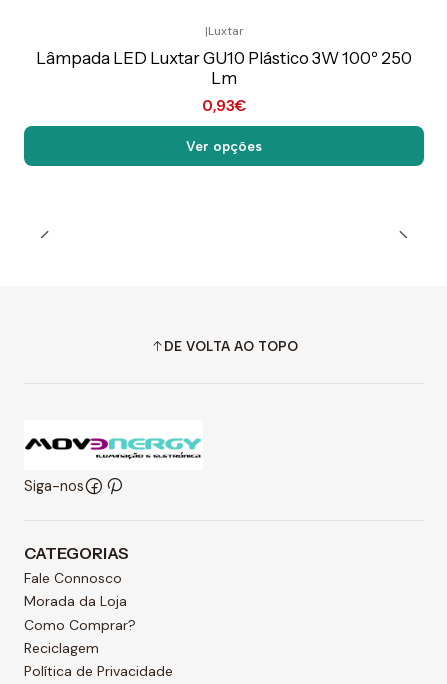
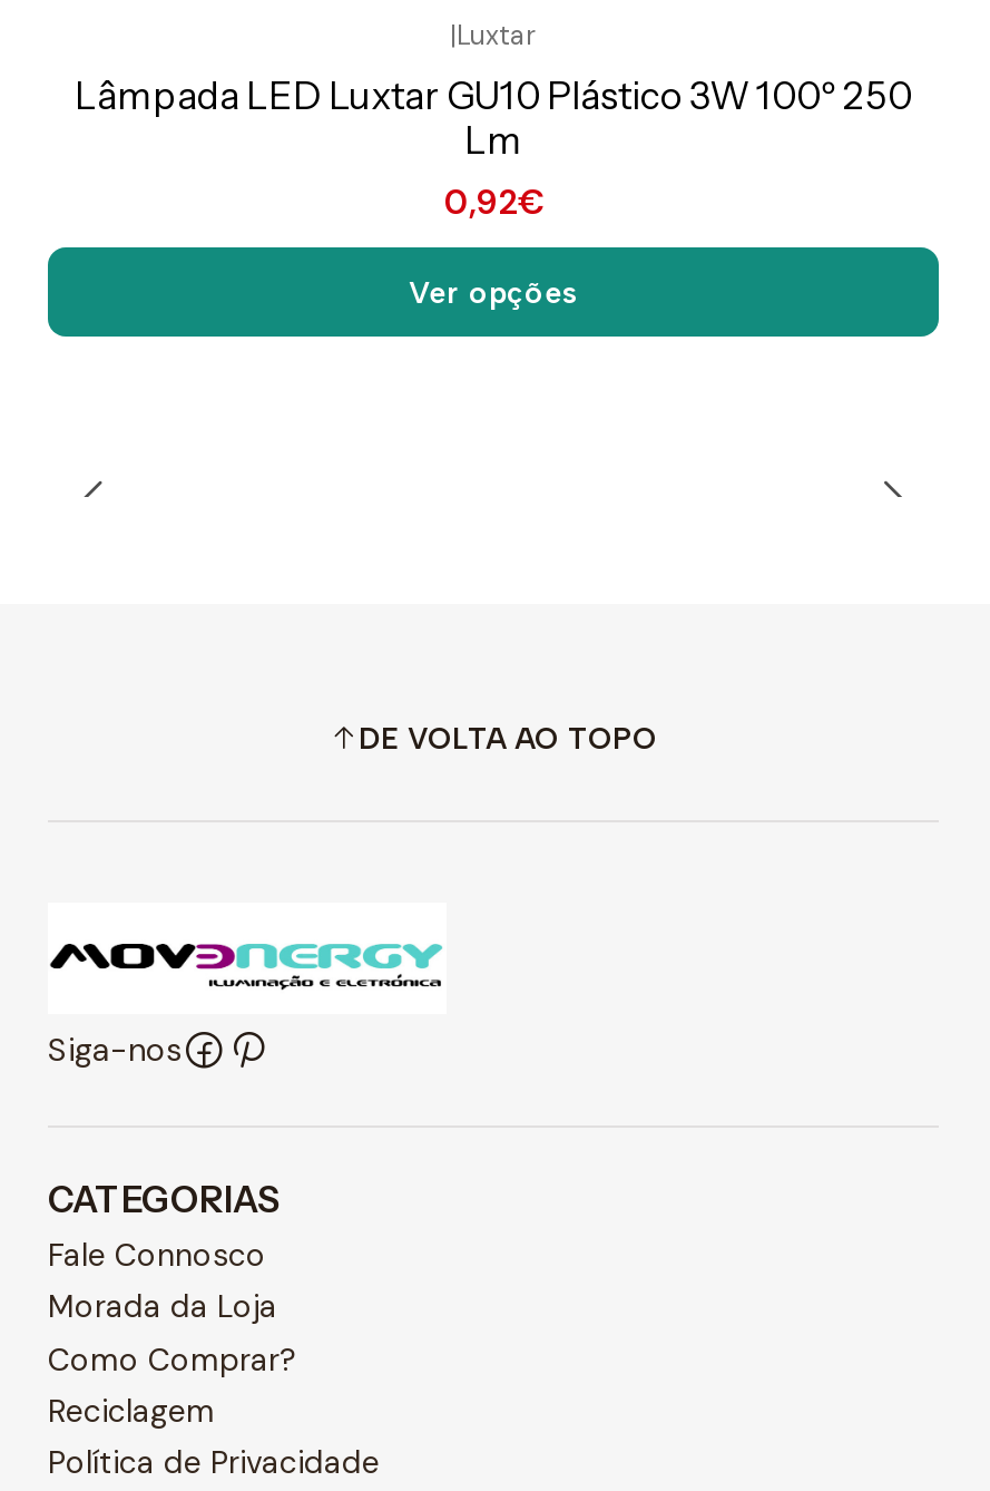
[202,96,246,116] 0,93€ -> [444,181,542,226] 0,92€

